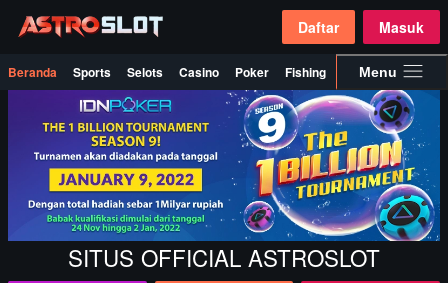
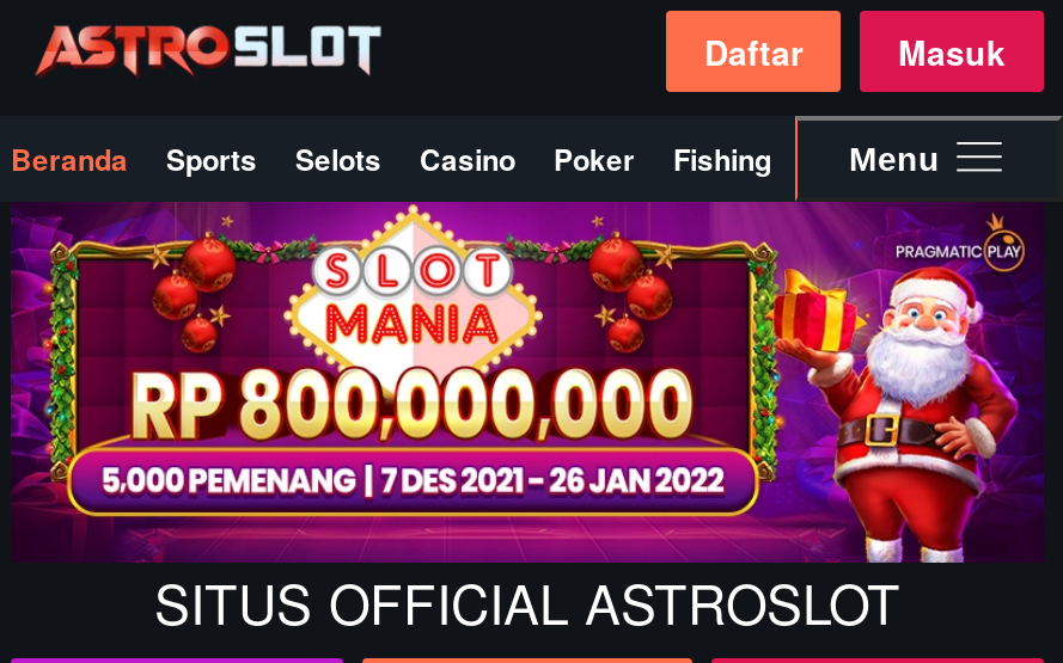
[7,89,441,242] [image] -> [11,199,1044,563] [image]

